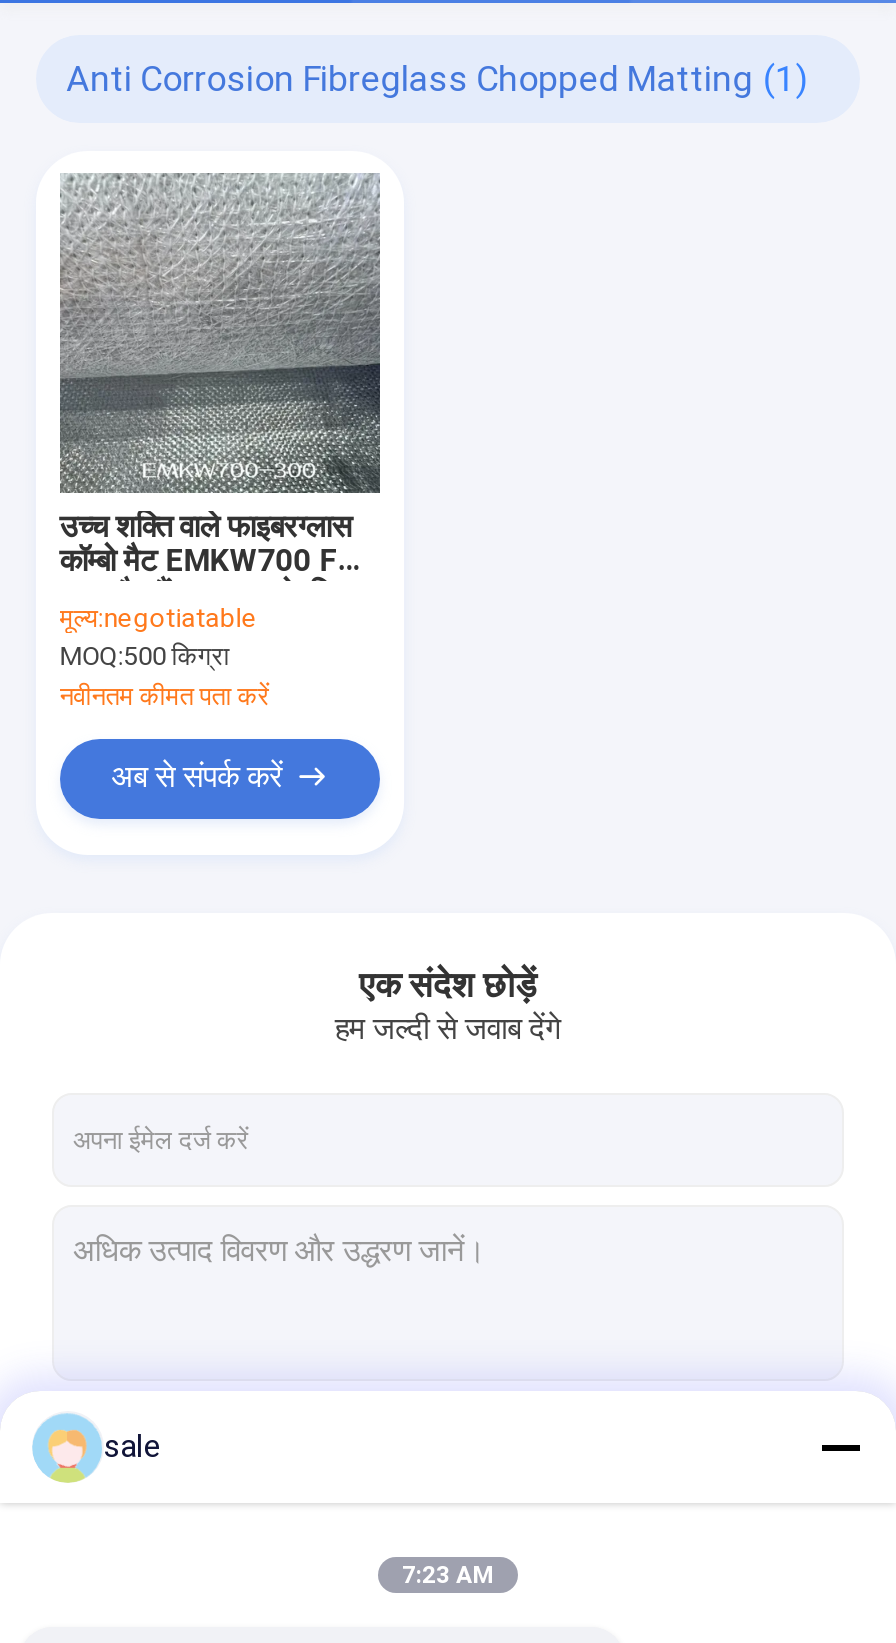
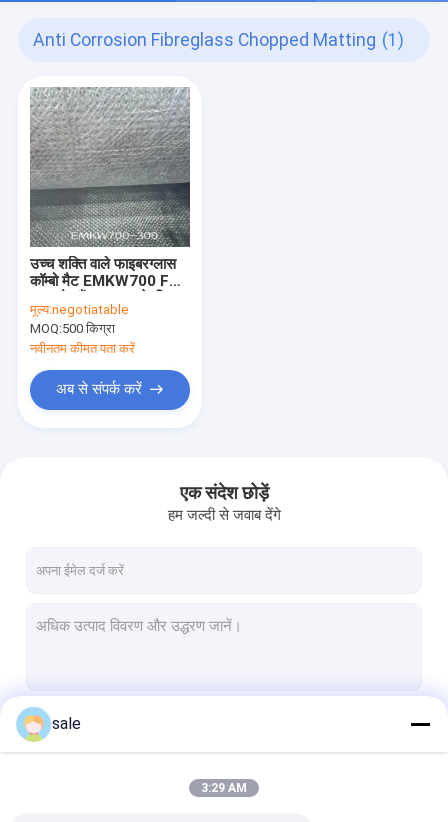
[402,1561,494,1589] 7:23 AM -> [201,781,247,795] 3:29 AM

